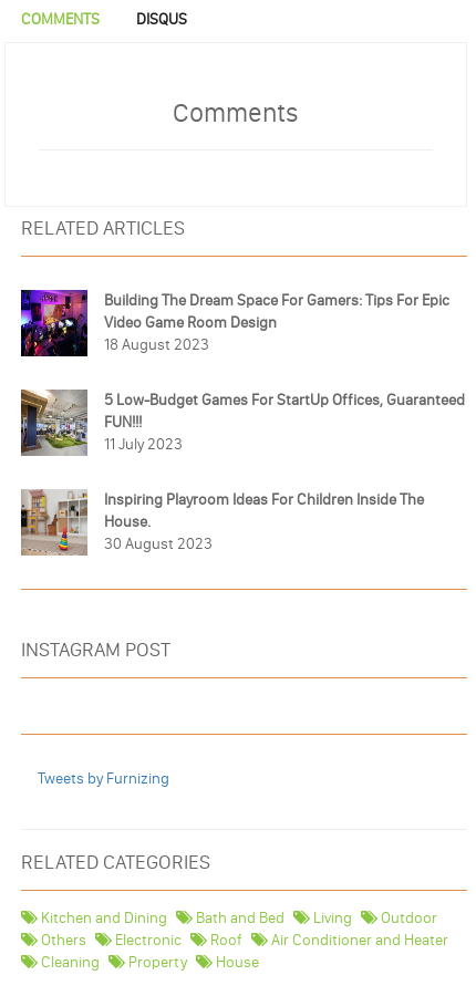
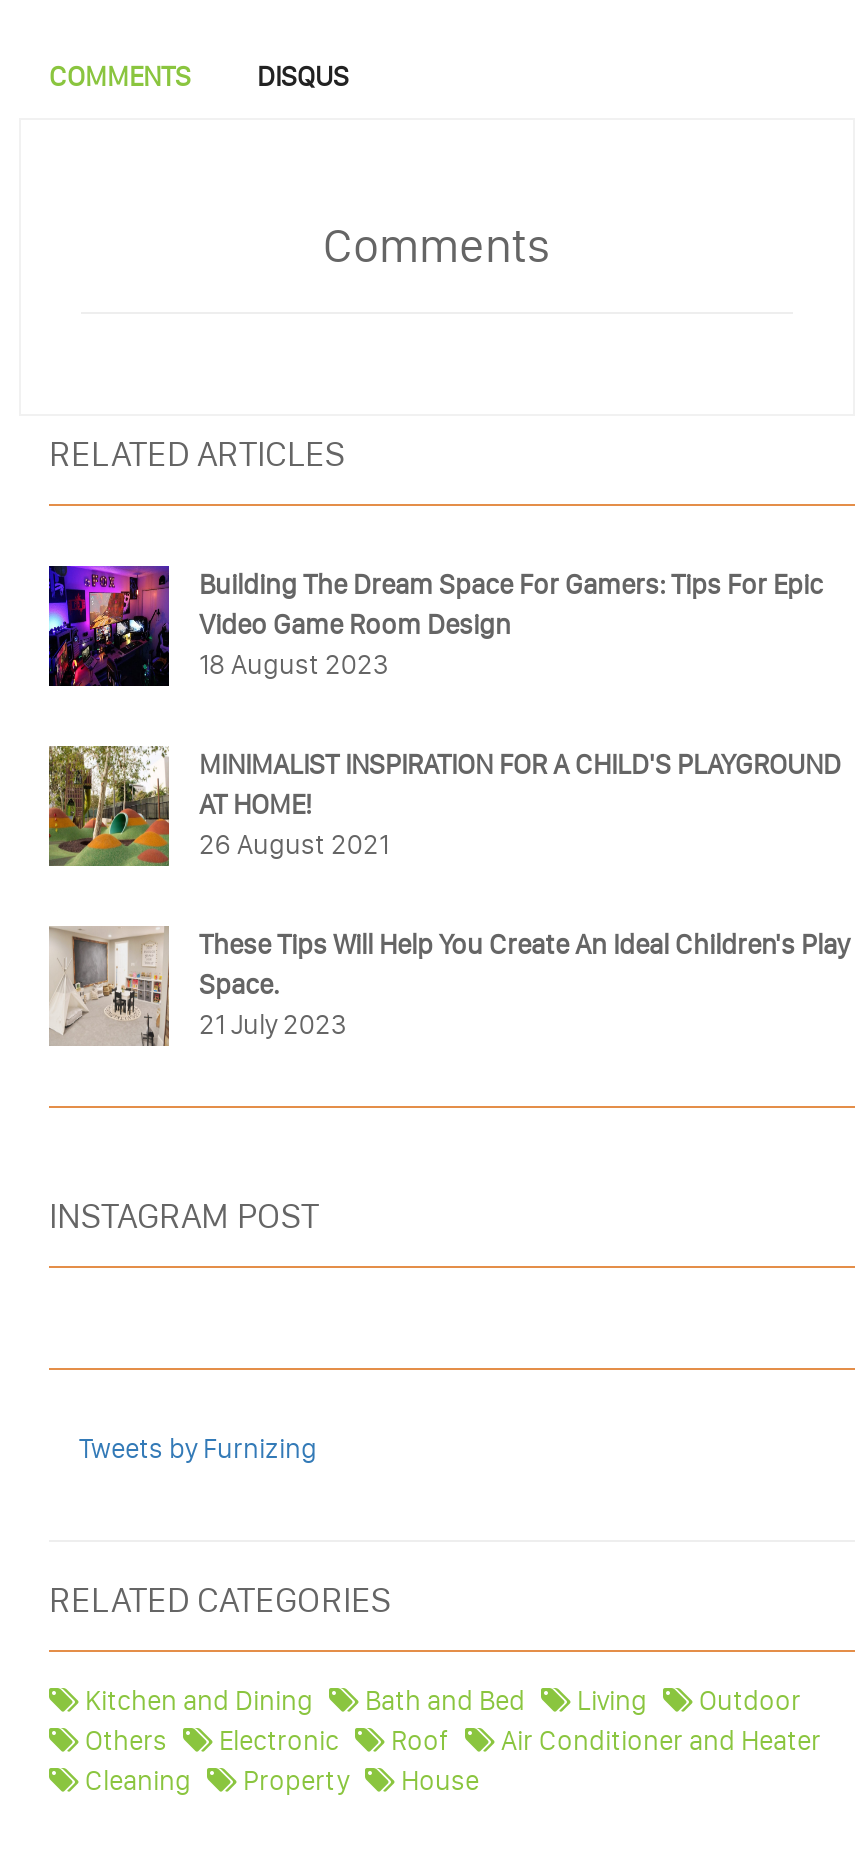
[20,390,465,456] [image] | 5 Low-Budget Games For StartUp Offices, Guaranteed | FUN!!! | 11 July 2023 -> [47,744,841,866] [image] | MINIMALIST INSPIRATION FOR A CHILD'S PLAYGROUND | AT HOME! | 26 August 2021
[20,490,424,554] [image] | Inspiring Playroom Ideas For Children Inside The | House. | 30 August 2023 -> [49,928,849,1046] [image] | These Tips Will Help You Create An Ideal Children's Play | Space. | 21 July 2023

